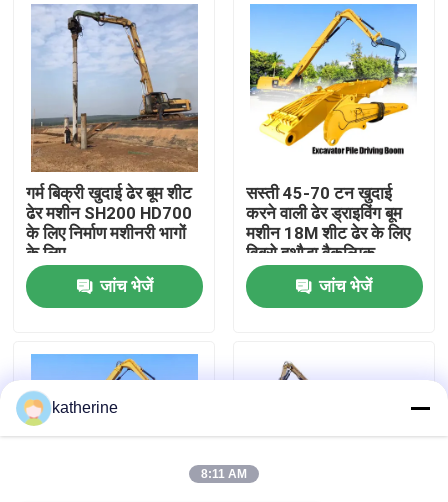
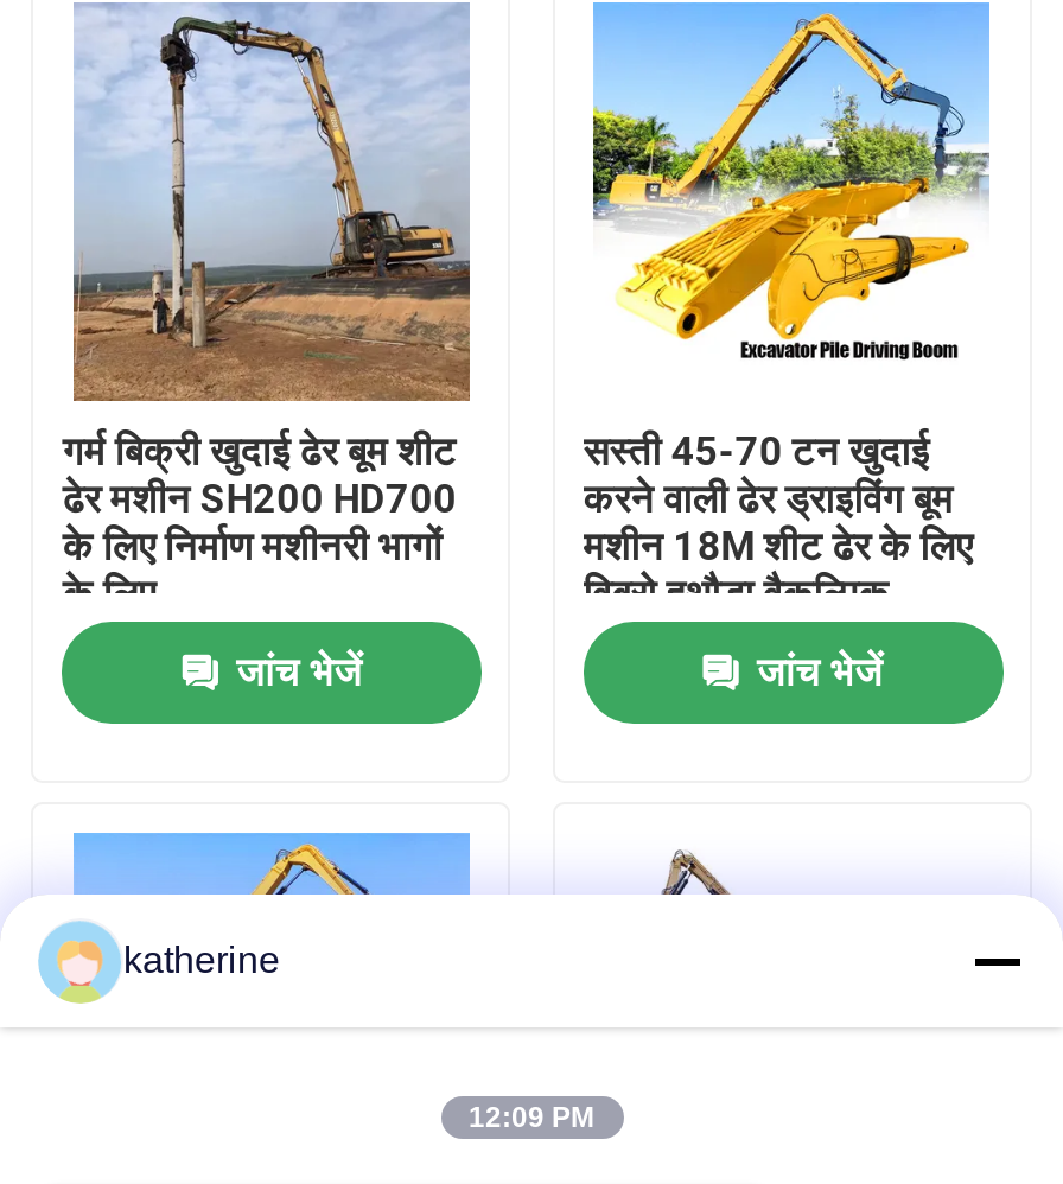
[201,467,247,481] 8:11 AM -> [469,1101,594,1134] 12:09 PM

